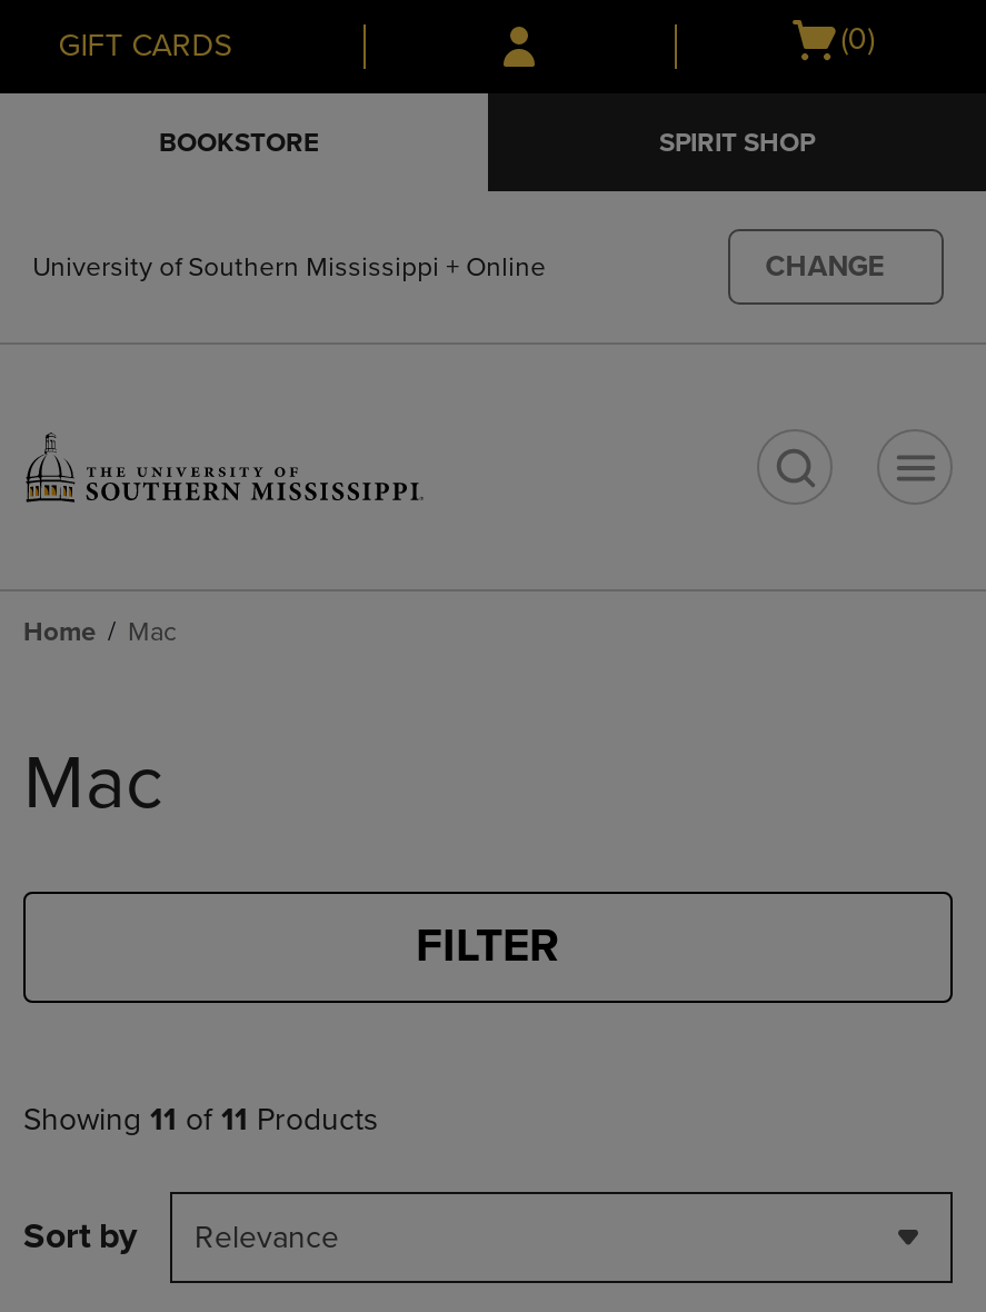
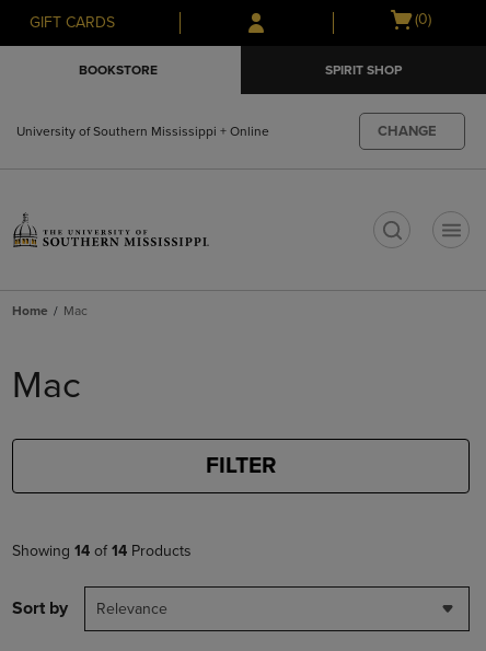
[23,1101,379,1139] Showing 11 of 11 Products -> [12,542,192,561] Showing 14 of 14 Products

